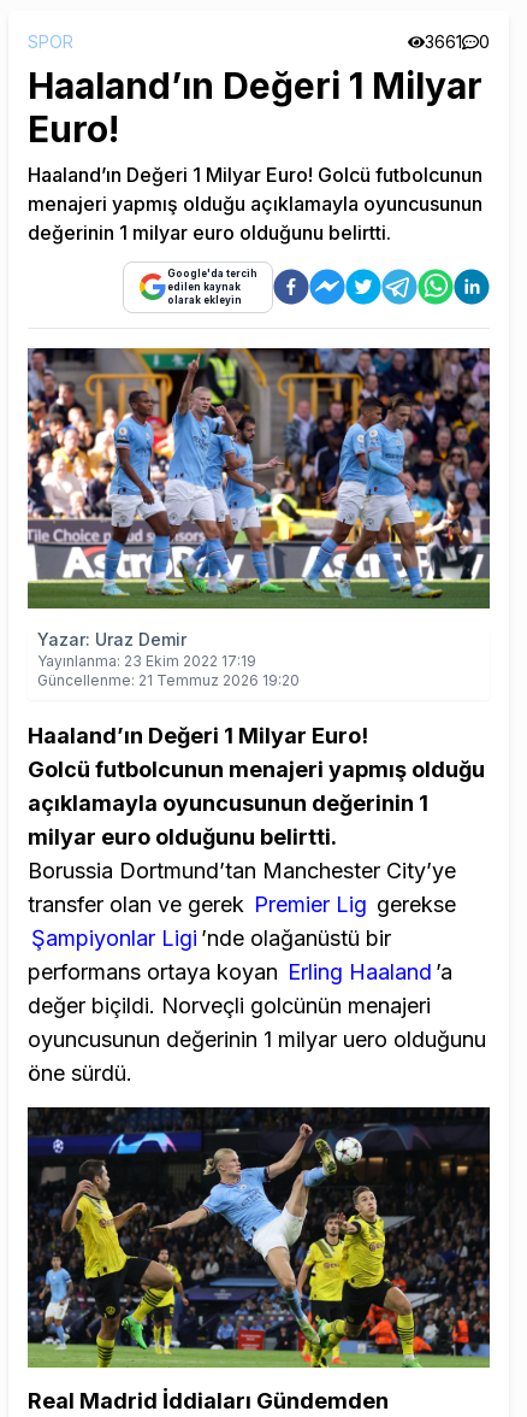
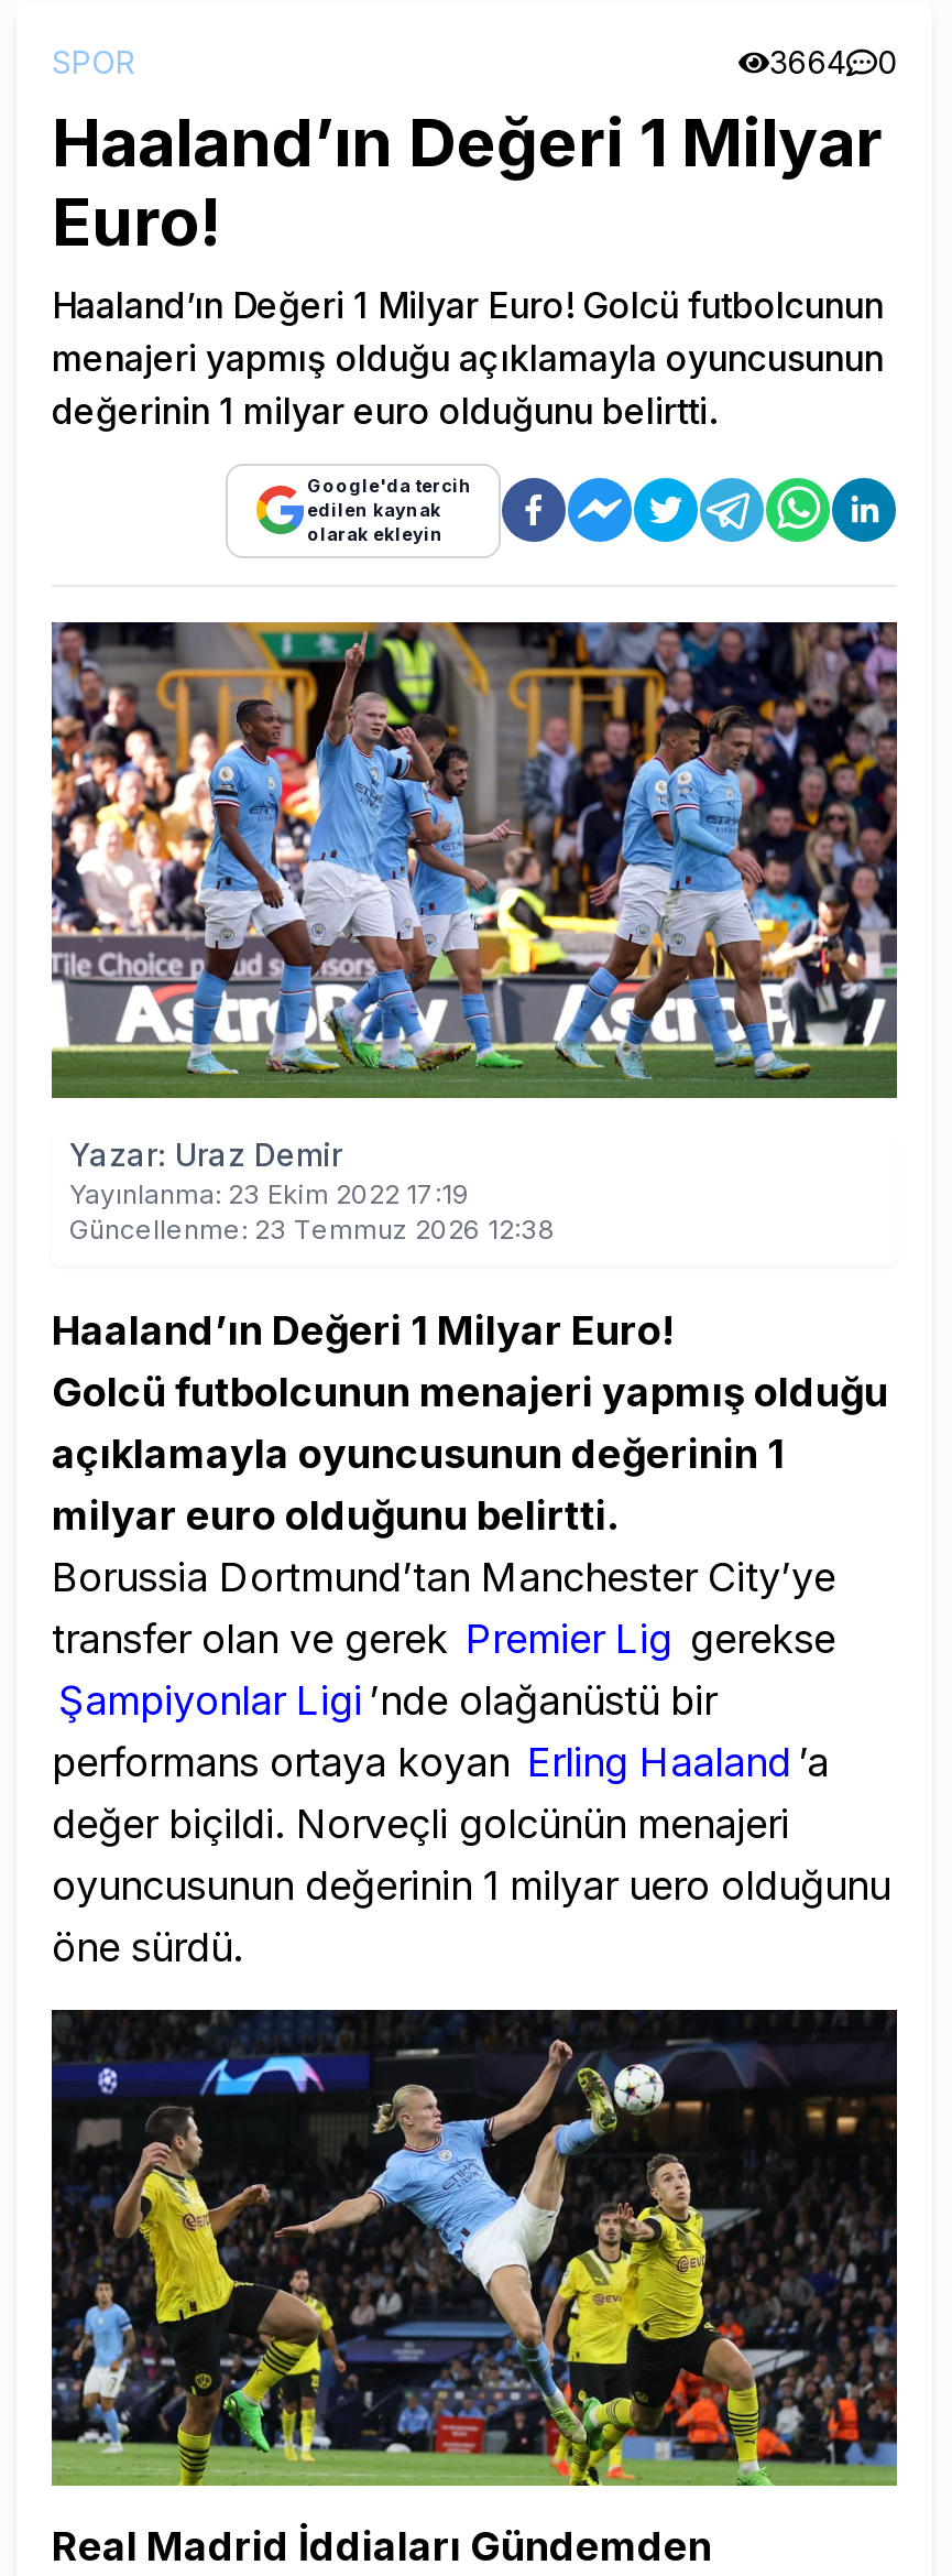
[425,31,490,51] 3661 0 -> [769,42,897,80] 3664 0
[37,671,300,689] Güncellenme: 21 Temmuz 2026 19:20 -> [69,1212,556,1245] Güncellenme: 23 Temmuz 2026 12:38

